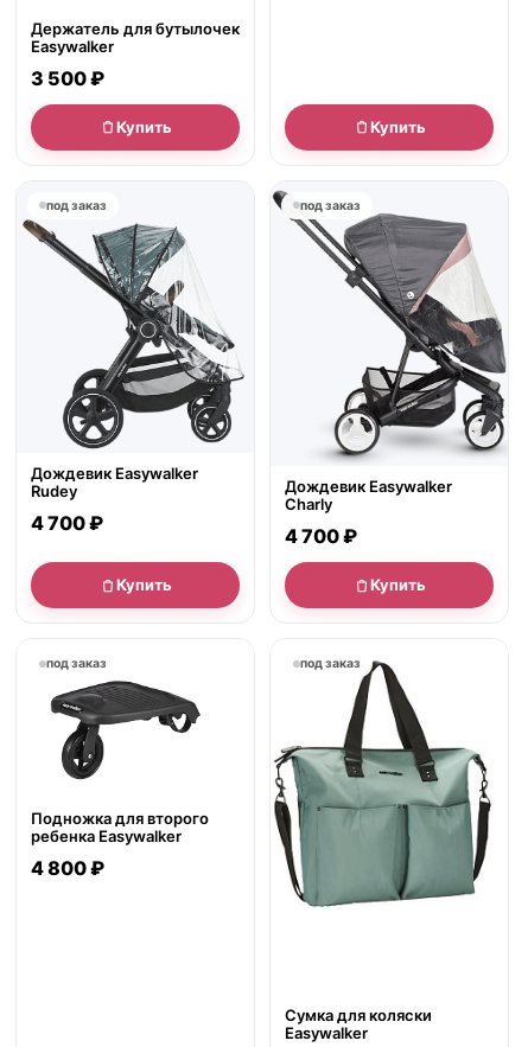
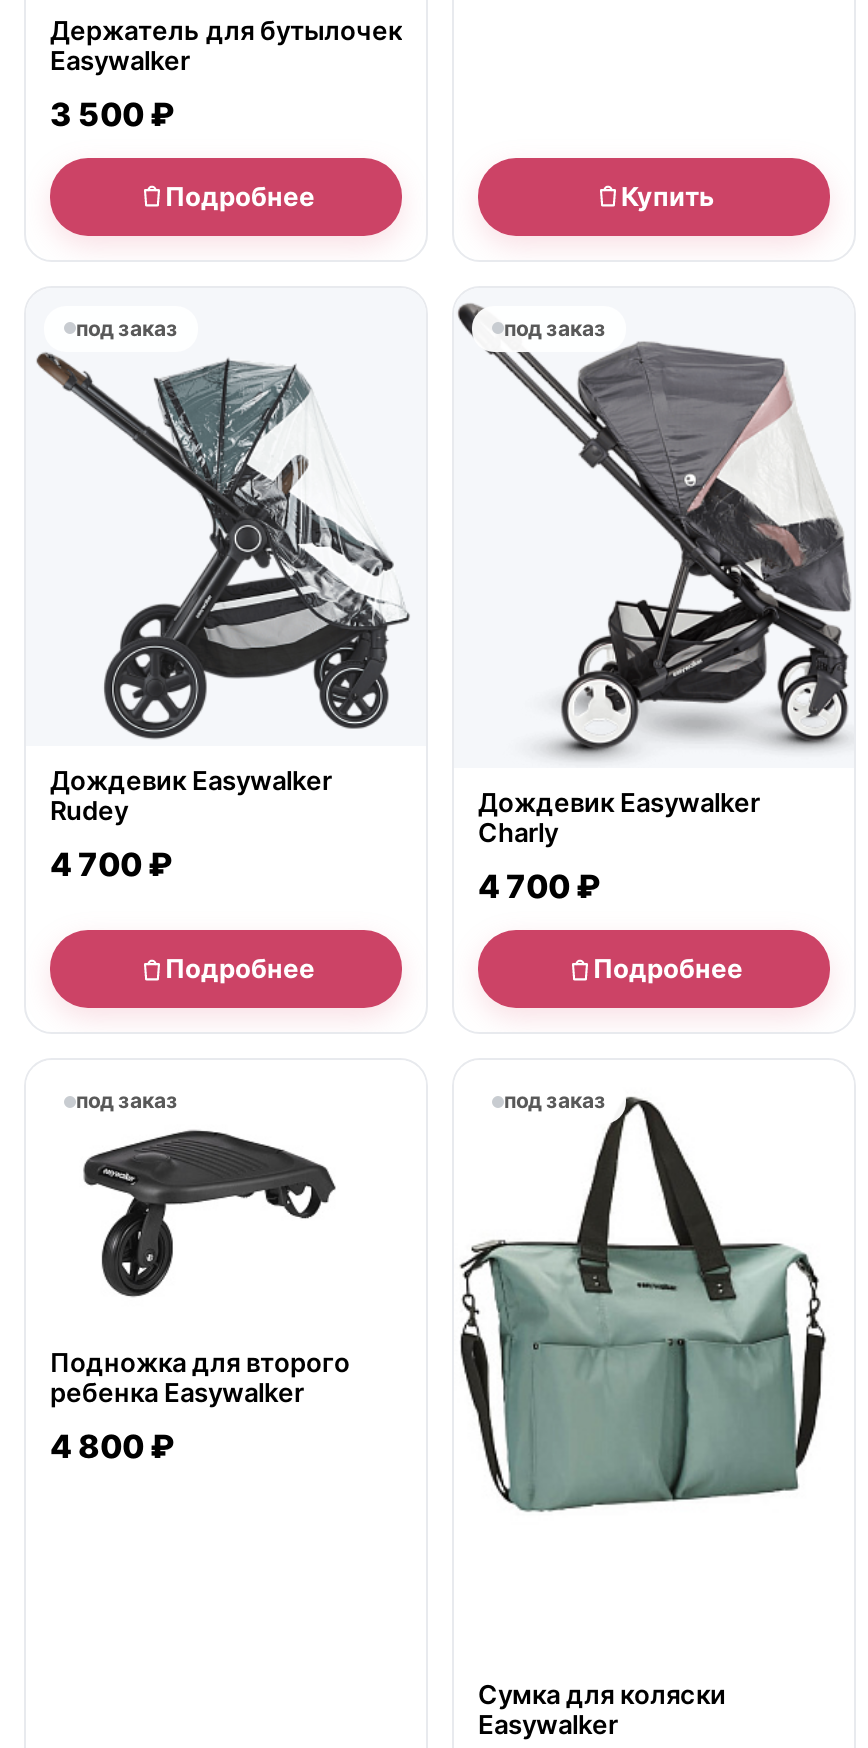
[116,117,171,136] Купить -> [165,180,315,212] Подробнее
[116,575,171,594] Купить -> [165,952,315,984] Подробнее
[370,575,425,594] Купить -> [593,952,743,984] Подробнее

